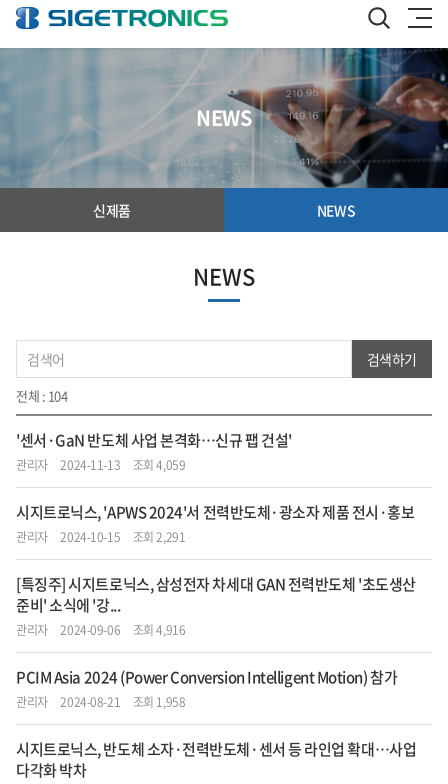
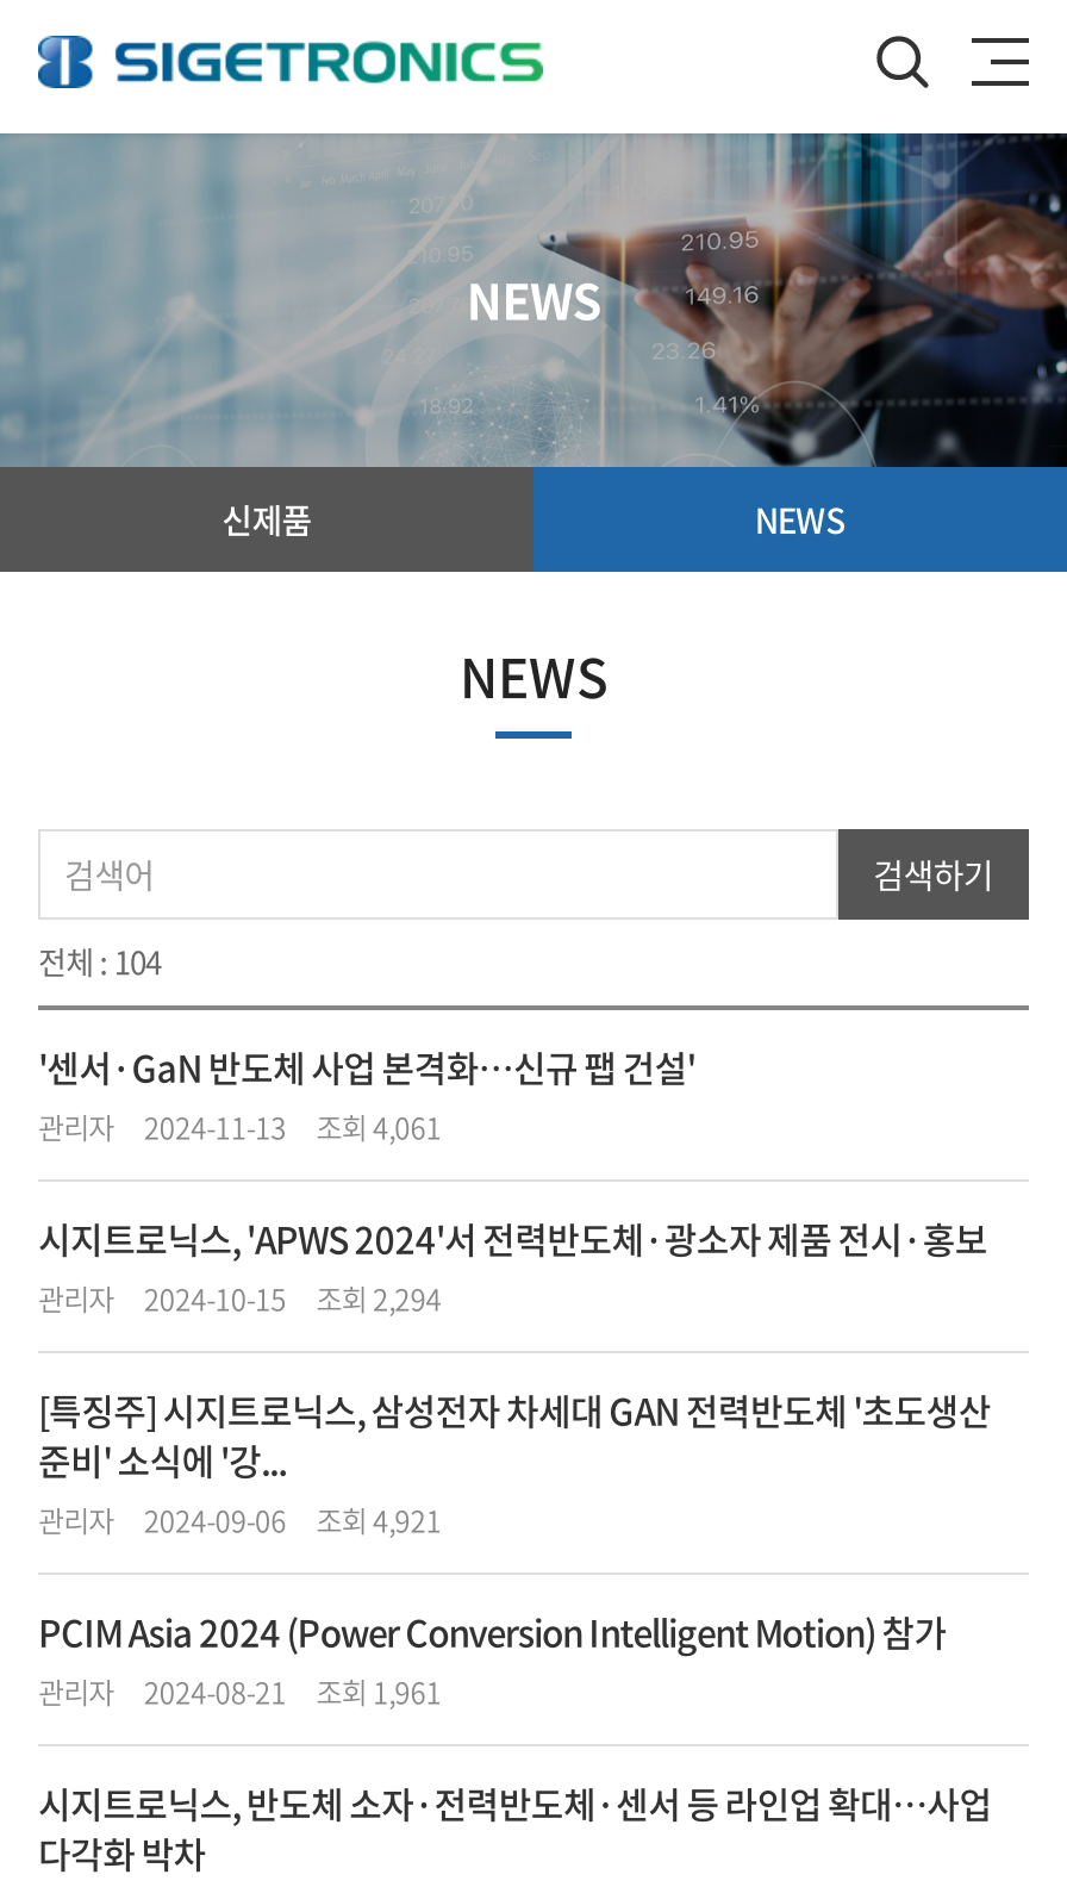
[16,456,185,474] 관리자 2024-11-13 조회 4,059 -> [38,1106,442,1148] 관리자 2024-11-13 조회 4,061
[16,528,185,546] 관리자 2024-10-15 조회 2,291 -> [38,1277,442,1320] 관리자 2024-10-15 조회 2,294
[16,621,185,639] 관리자 2024-09-06 조회 4,916 -> [38,1499,442,1542] 관리자 2024-09-06 조회 4,921
[16,693,185,711] 관리자 2024-08-21 조회 1,958 -> [38,1670,442,1713] 관리자 2024-08-21 조회 1,961

